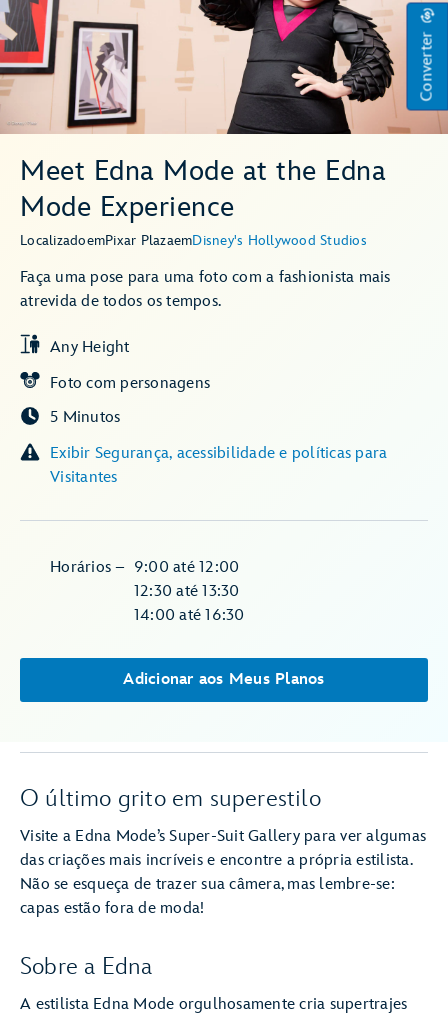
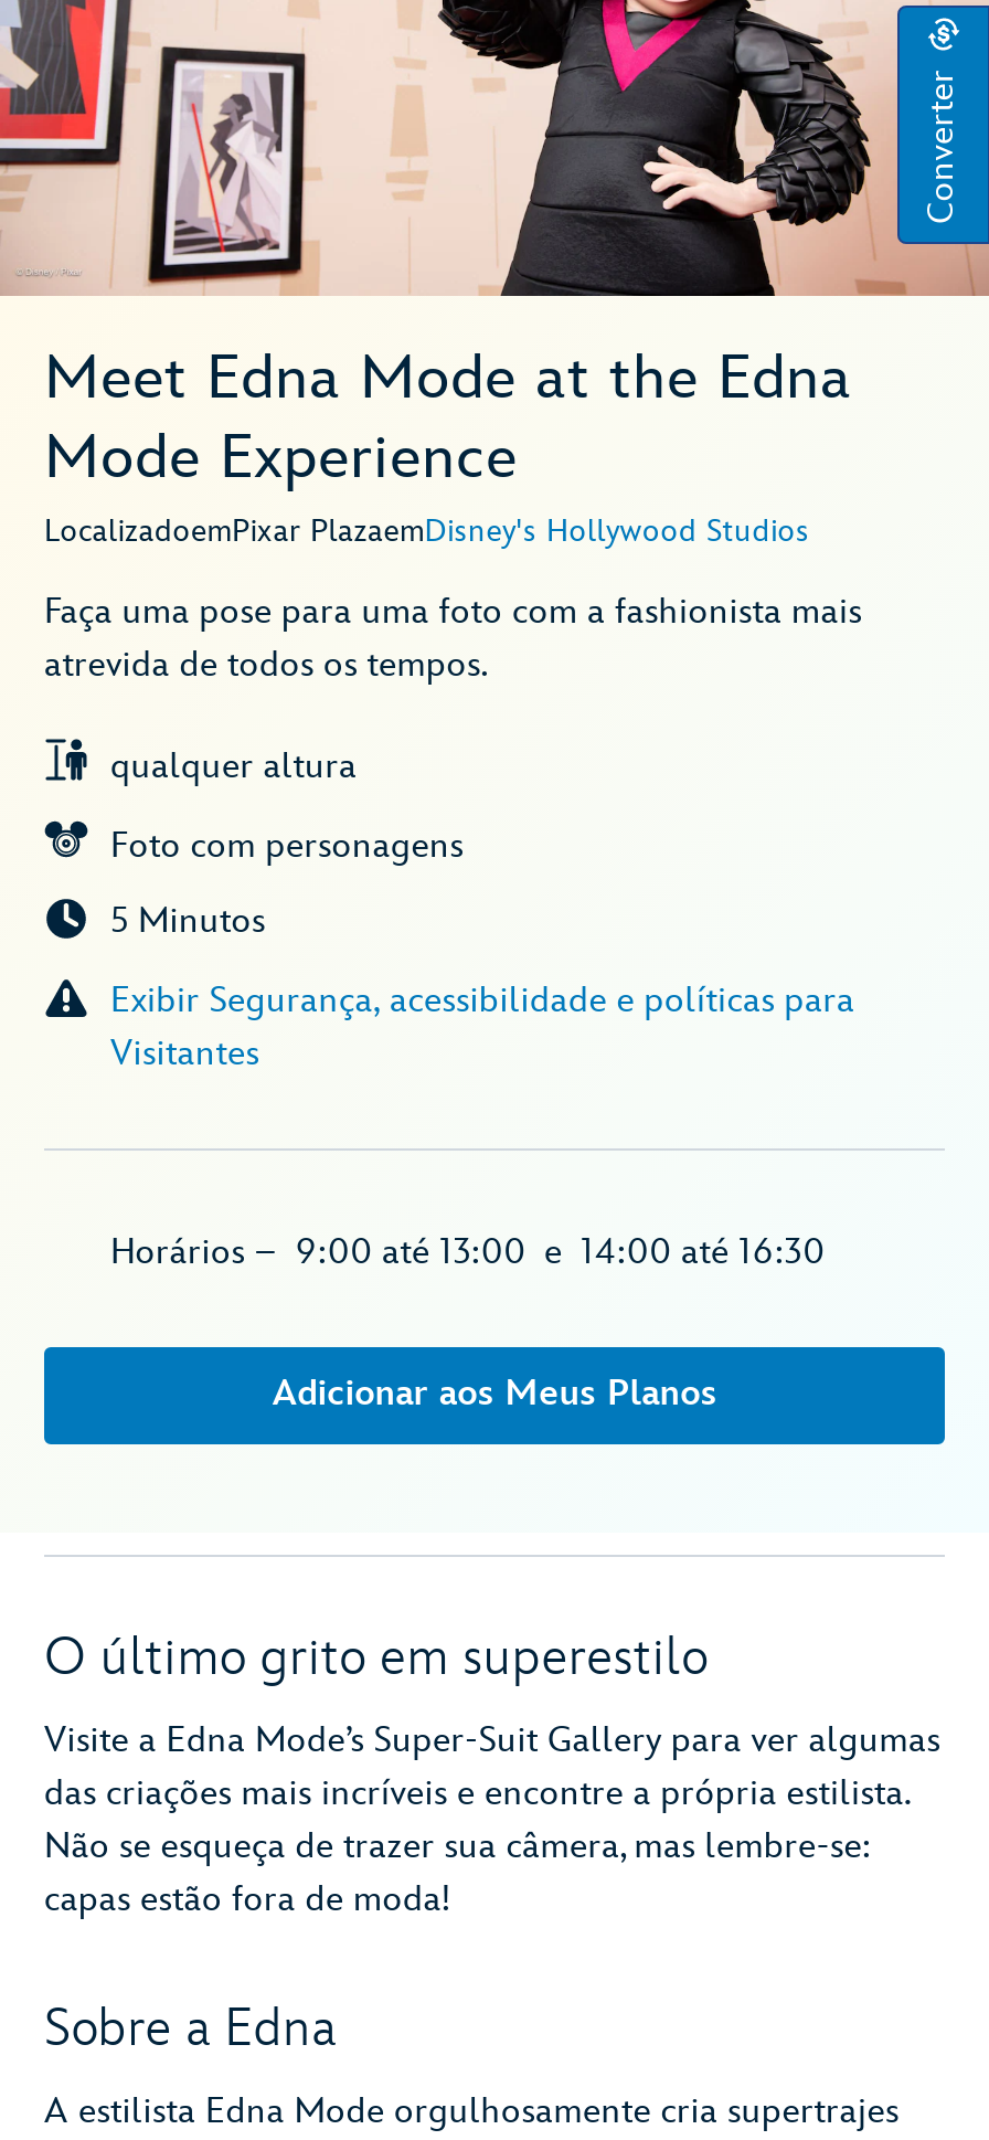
[50,338,129,357] Any Height -> [110,746,357,788] qualquer altura
[50,558,244,625] Horários – 9:00 até 12:00 | 12:30 até 13:30 | 14:00 até 16:30 -> [110,1232,825,1274] Horários – 9:00 até 13:00 e 14:00 até 16:30

